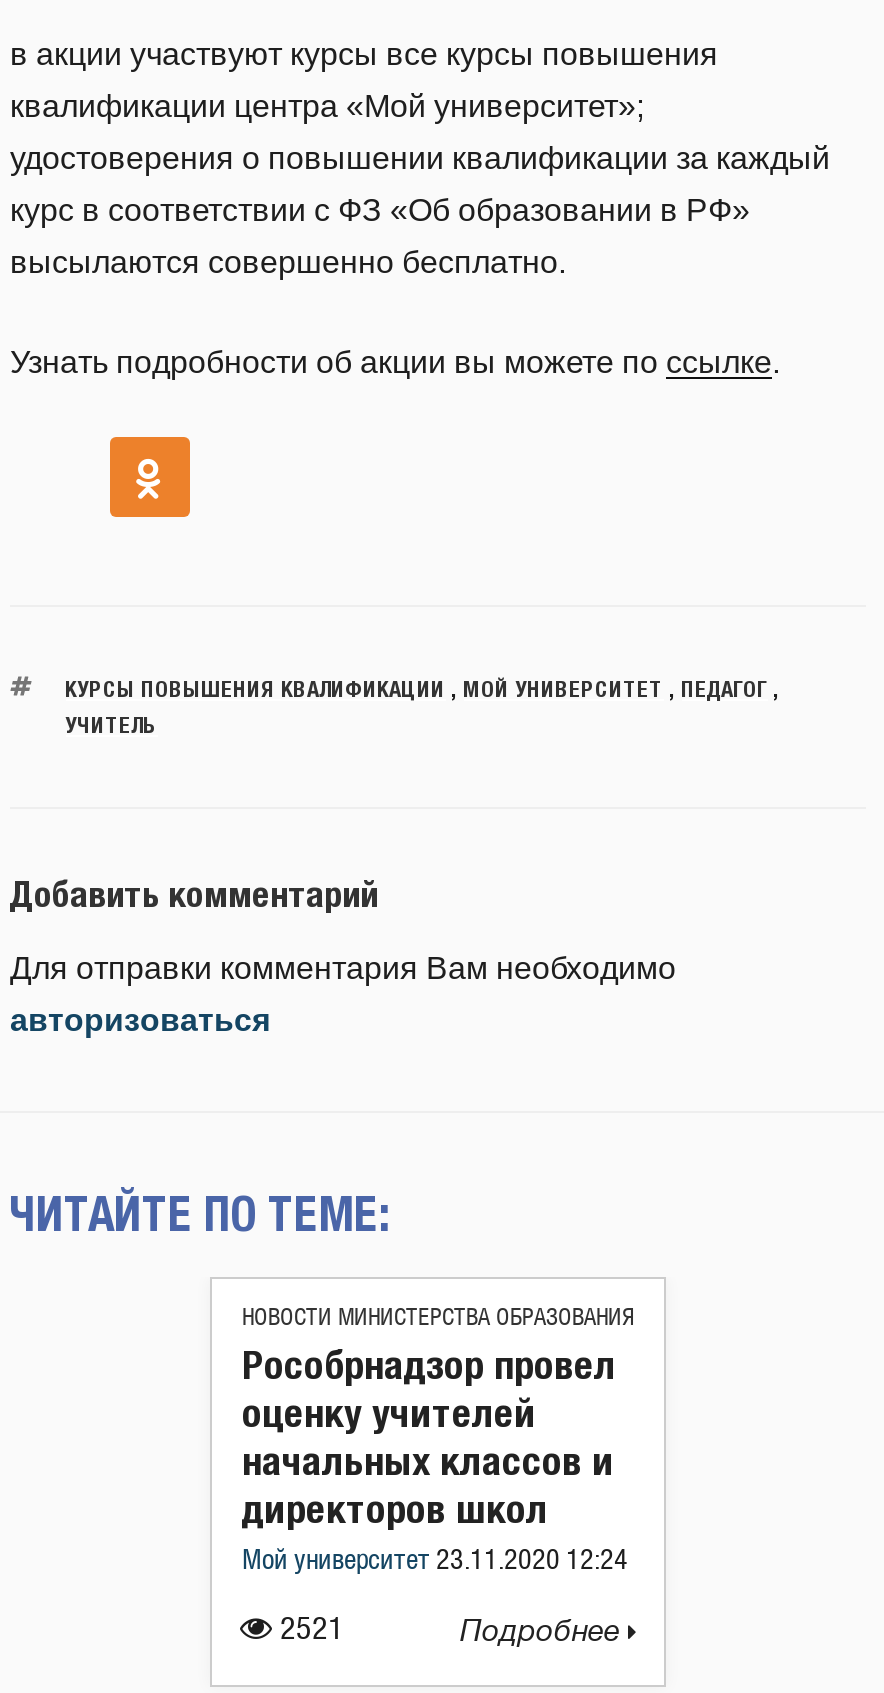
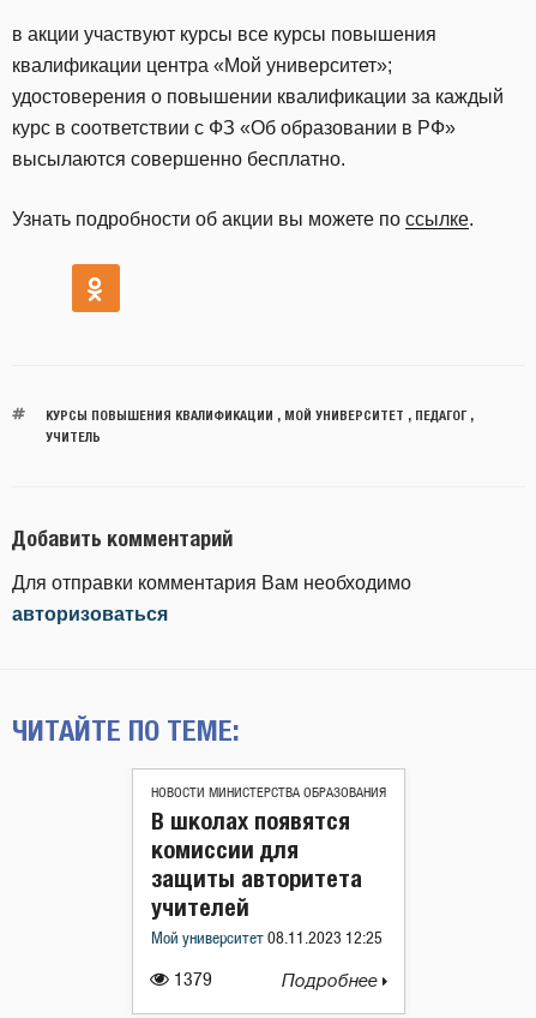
[242,1341,628,1575] Рособрнадзор провел | оценку учителей | начальных классов и | директоров школ | Мой университет 23.11.2020 12:24 -> [151,807,383,947] В школах появятся | комиссии для | защиты авторитета | учителей | Мой университет 08.11.2023 12:25
[272,1615,344,1645] 2521 -> [169,971,212,989] 1379

